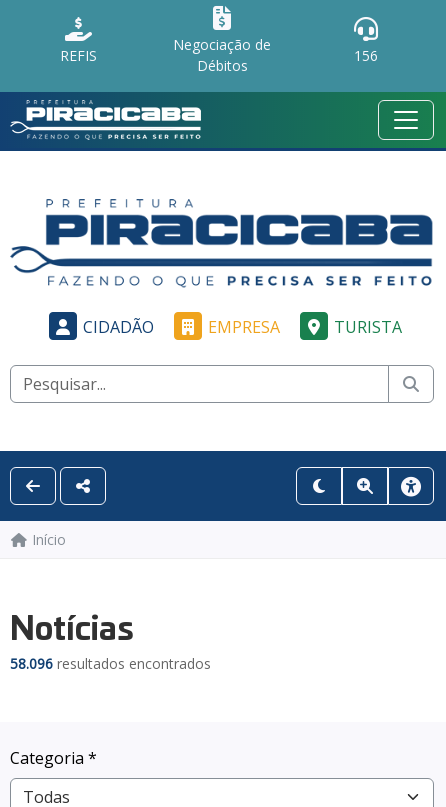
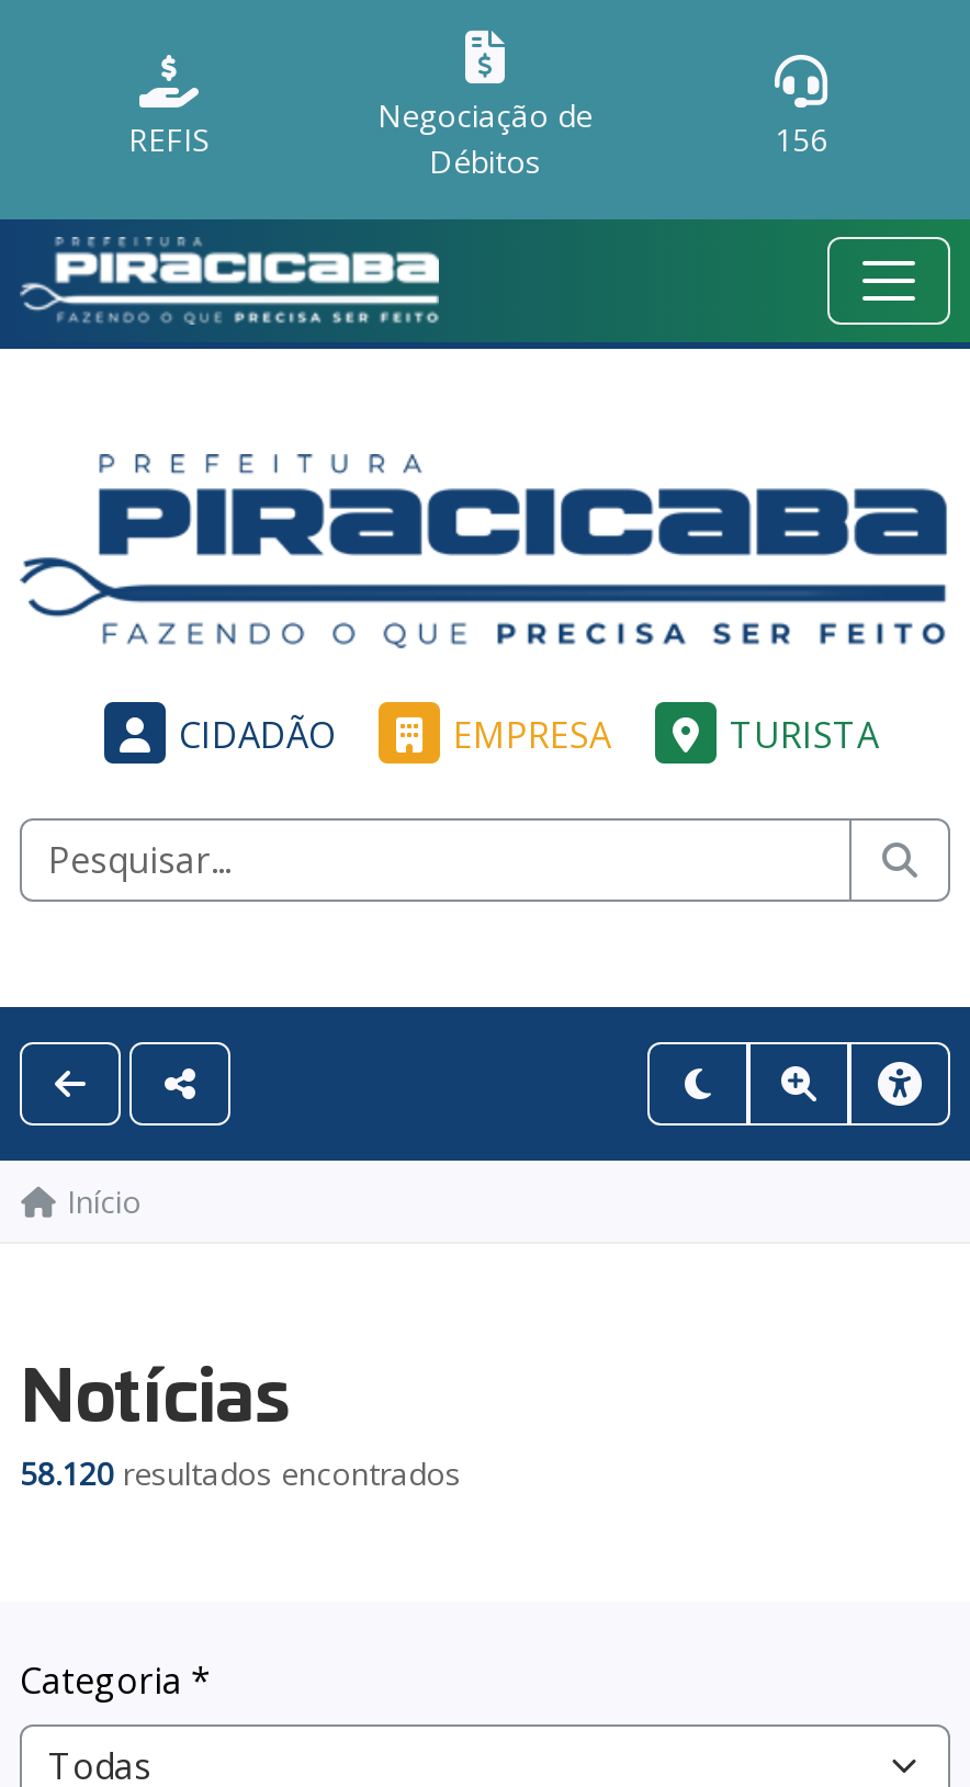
[10,654,211,673] 58.096 resultados encontrados -> [20,1452,461,1494] 58.120 resultados encontrados

